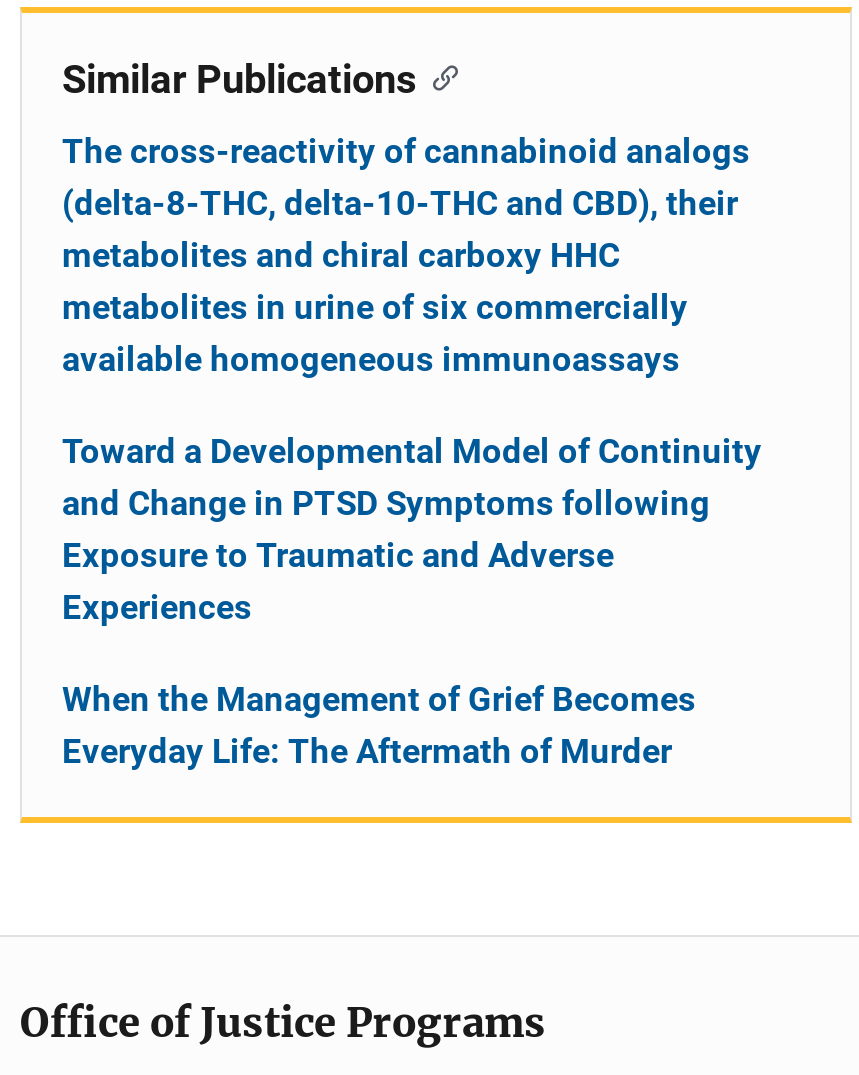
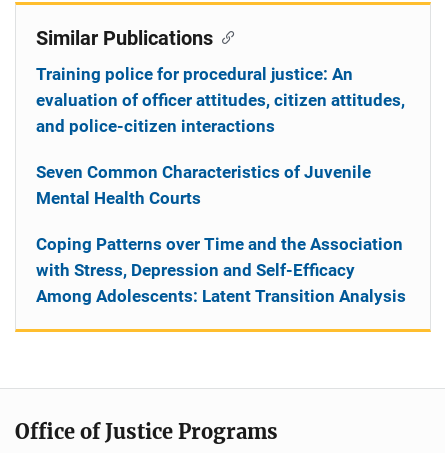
[62,131,750,379] The cross-reactivity of cannabinoid analogs | (delta-8-THC, delta-10-THC and CBD), their | metabolites and chiral carboxy HHC | metabolites in urine of six commercially | available homogeneous immunoassays -> [36,64,405,136] Training police for procedural justice: An | evaluation of officer attitudes, citizen attitudes, | and police-citizen interactions
[62,431,762,627] Toward a Developmental Model of Continuity | and Change in PTSD Symptoms following | Exposure to Traumatic and Adverse | Experiences -> [36,162,371,208] Seven Common Characteristics of Juvenile | Mental Health Courts
[62,679,696,771] When the Management of Grief Becomes | Everyday Life: The Aftermath of Murder -> [36,234,406,306] Coping Patterns over Time and the Association | with Stress, Depression and Self-Efficacy | Among Adolescents: Latent Transition Analysis

